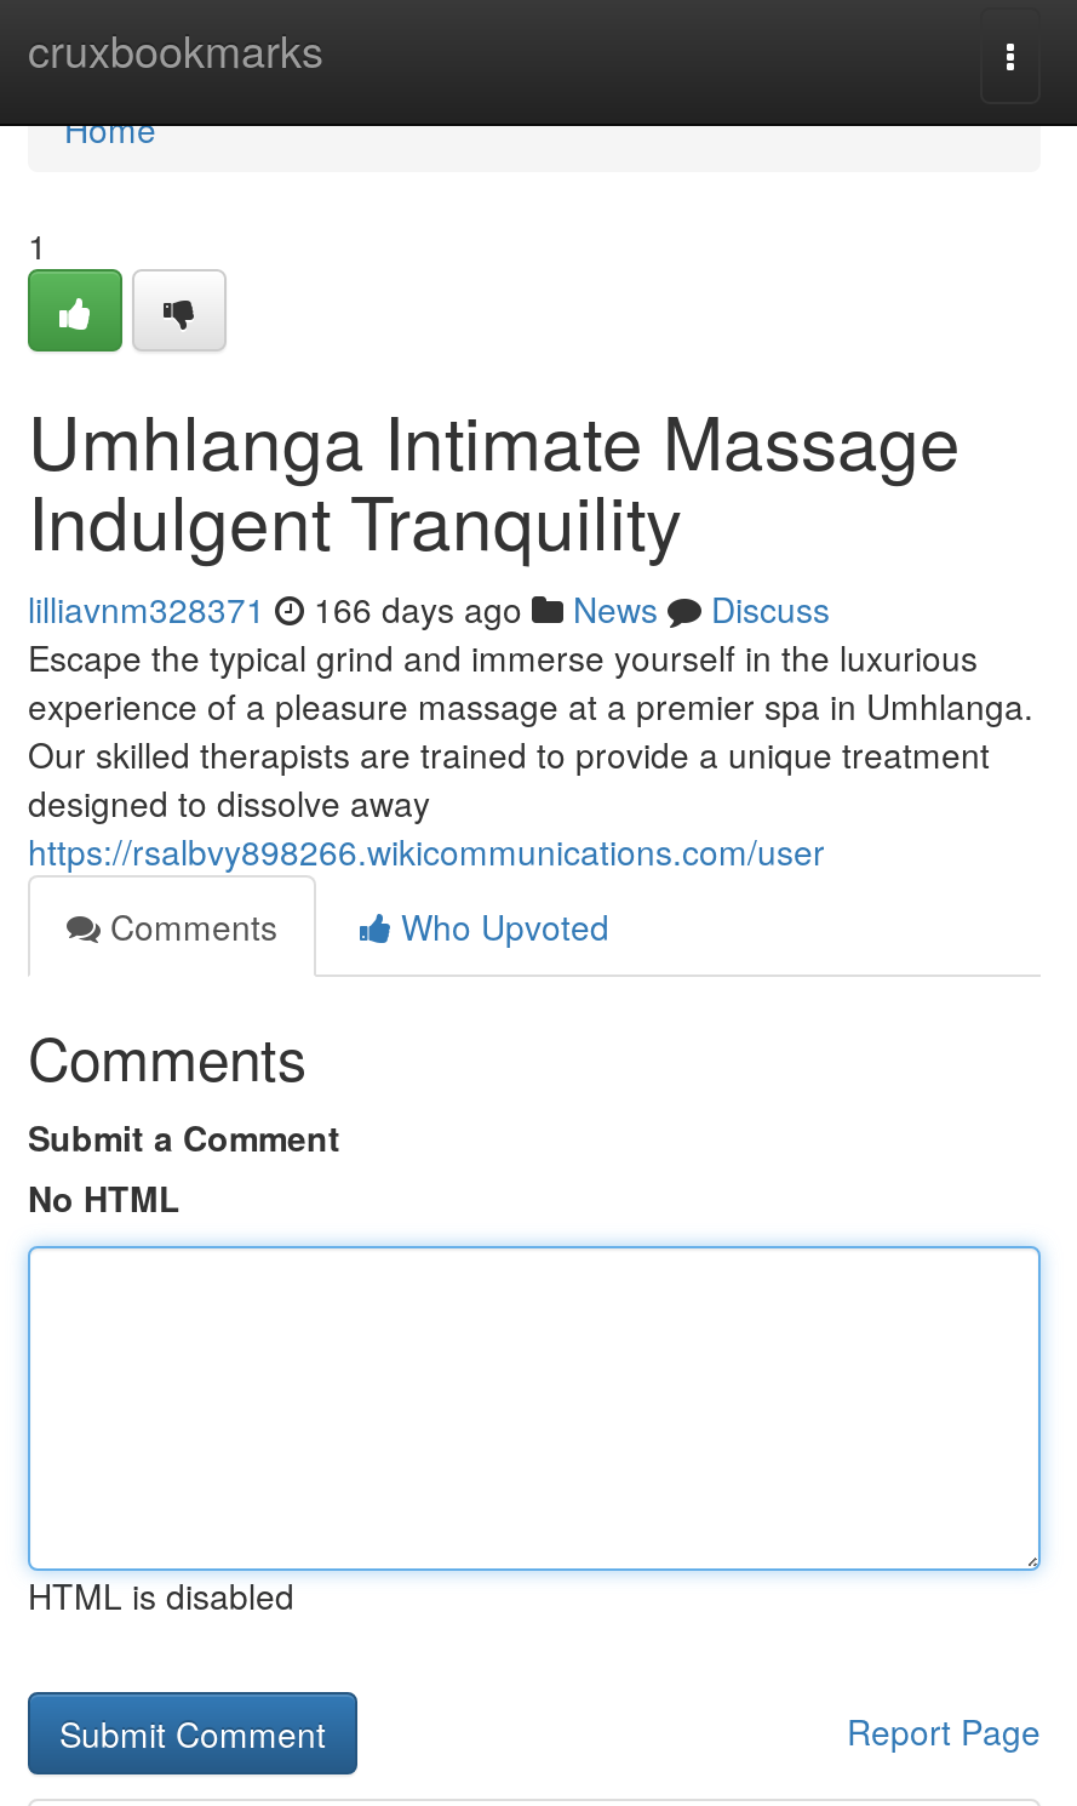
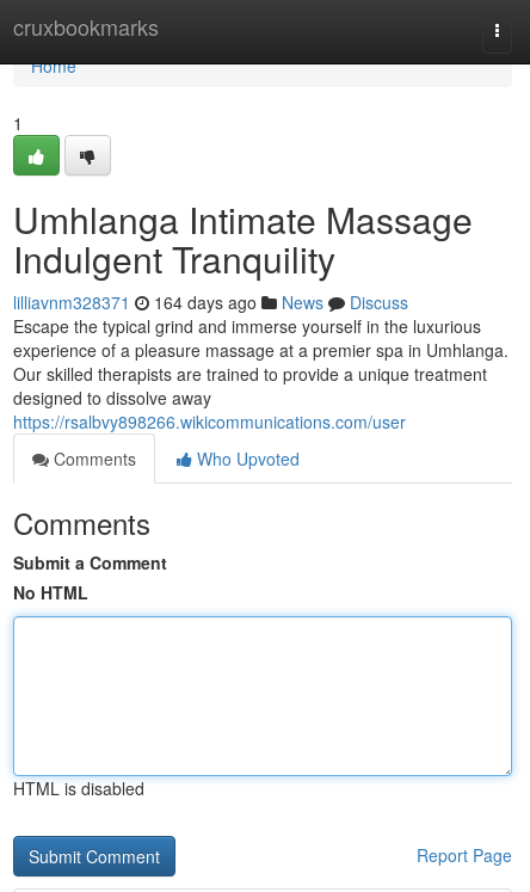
[28,584,830,633] lilliavnm328371 166 days ago News Discuss -> [13,290,408,314] lilliavnm328371 164 days ago News Discuss

